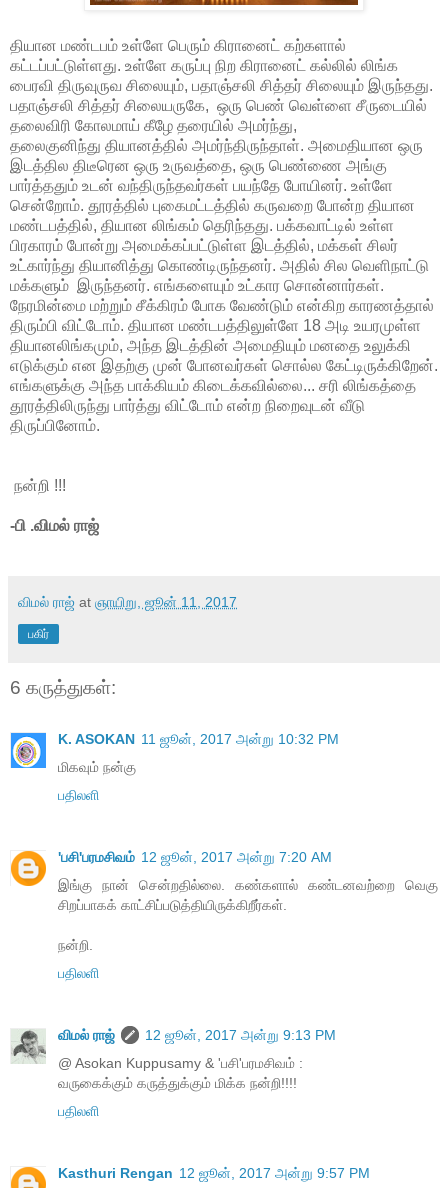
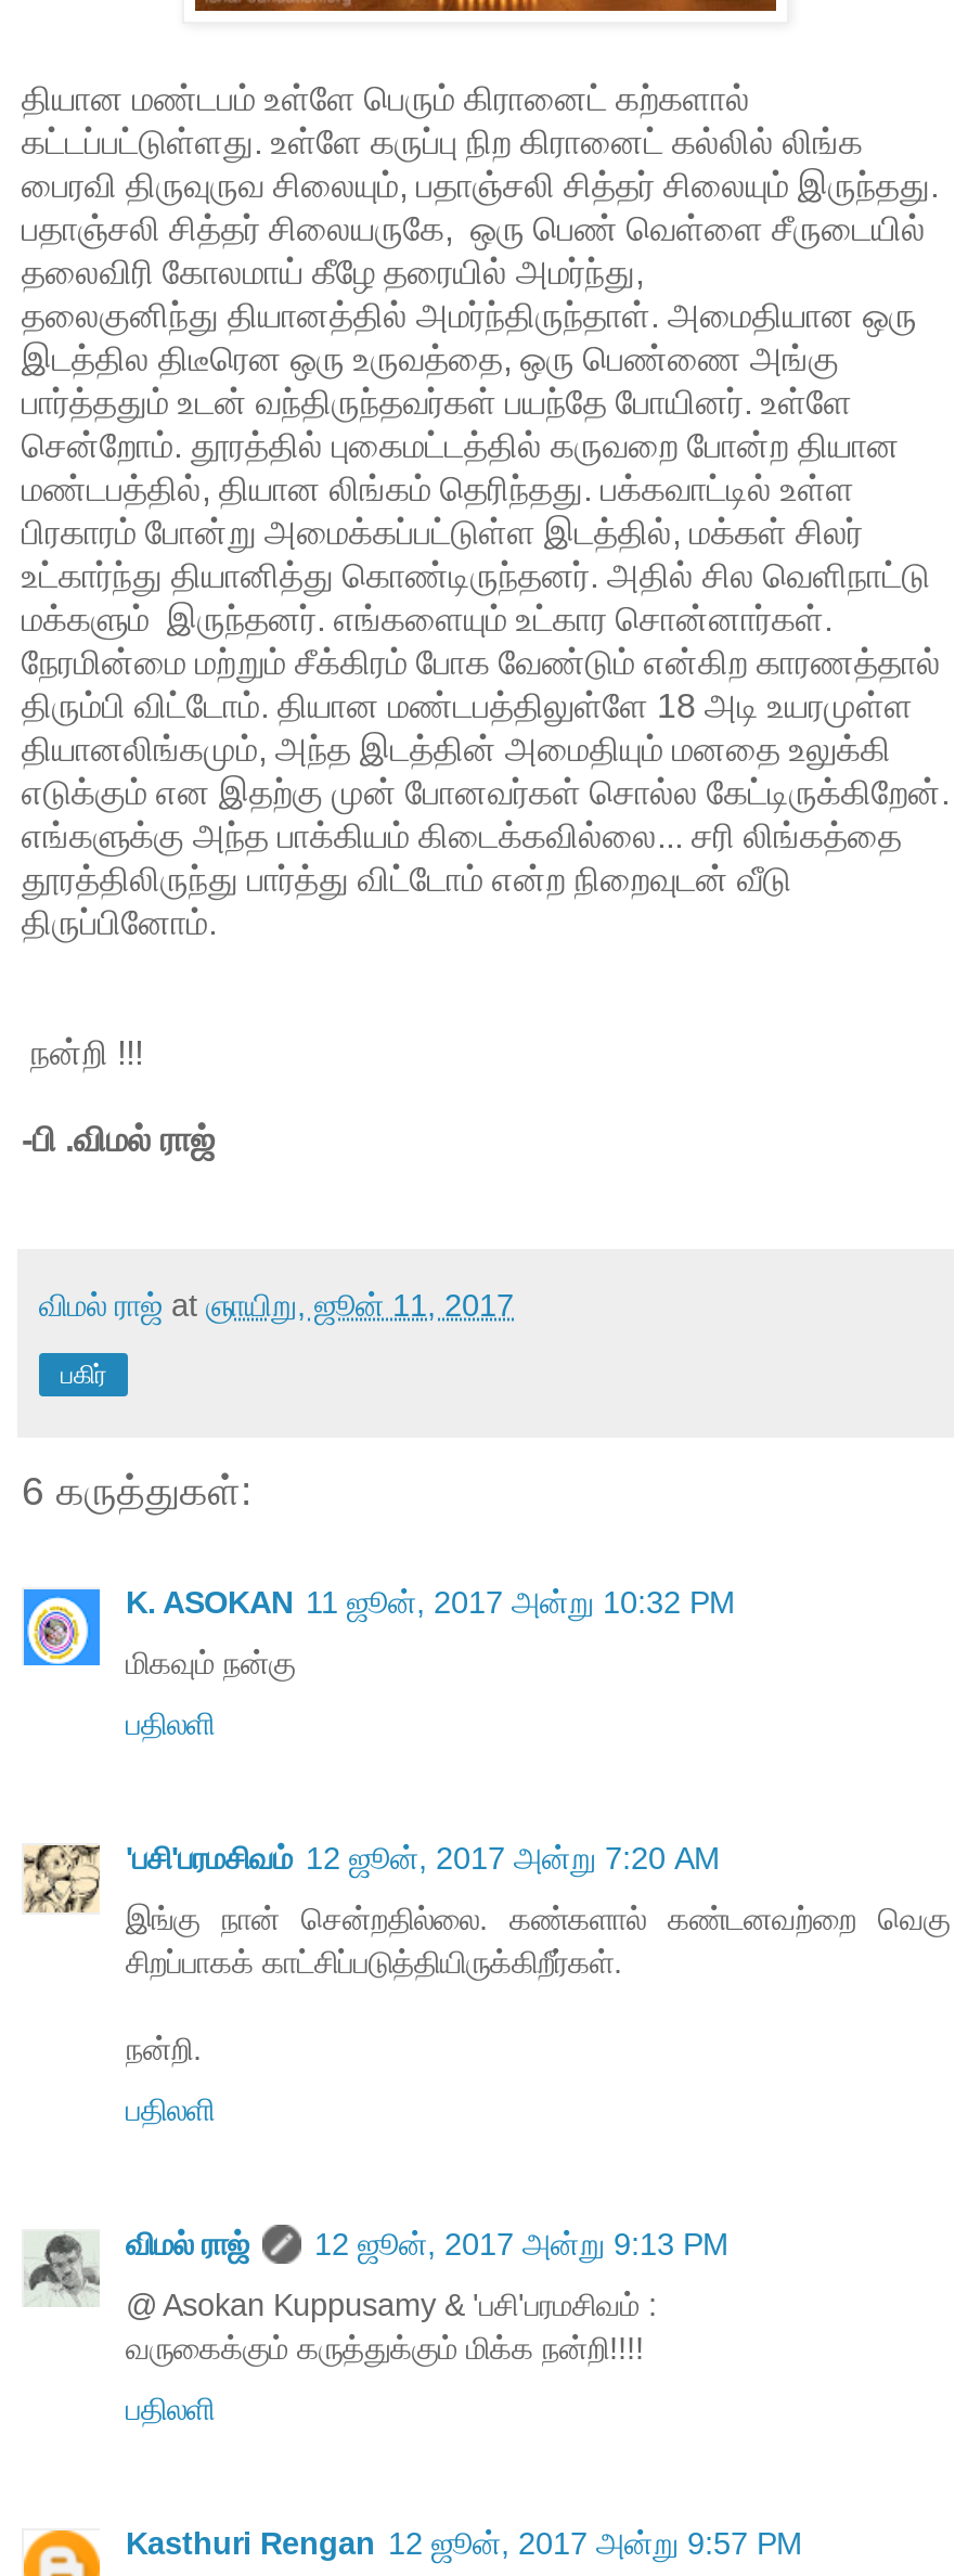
[10,850,47,887] [image] -> [22,1843,102,1921] [image]

